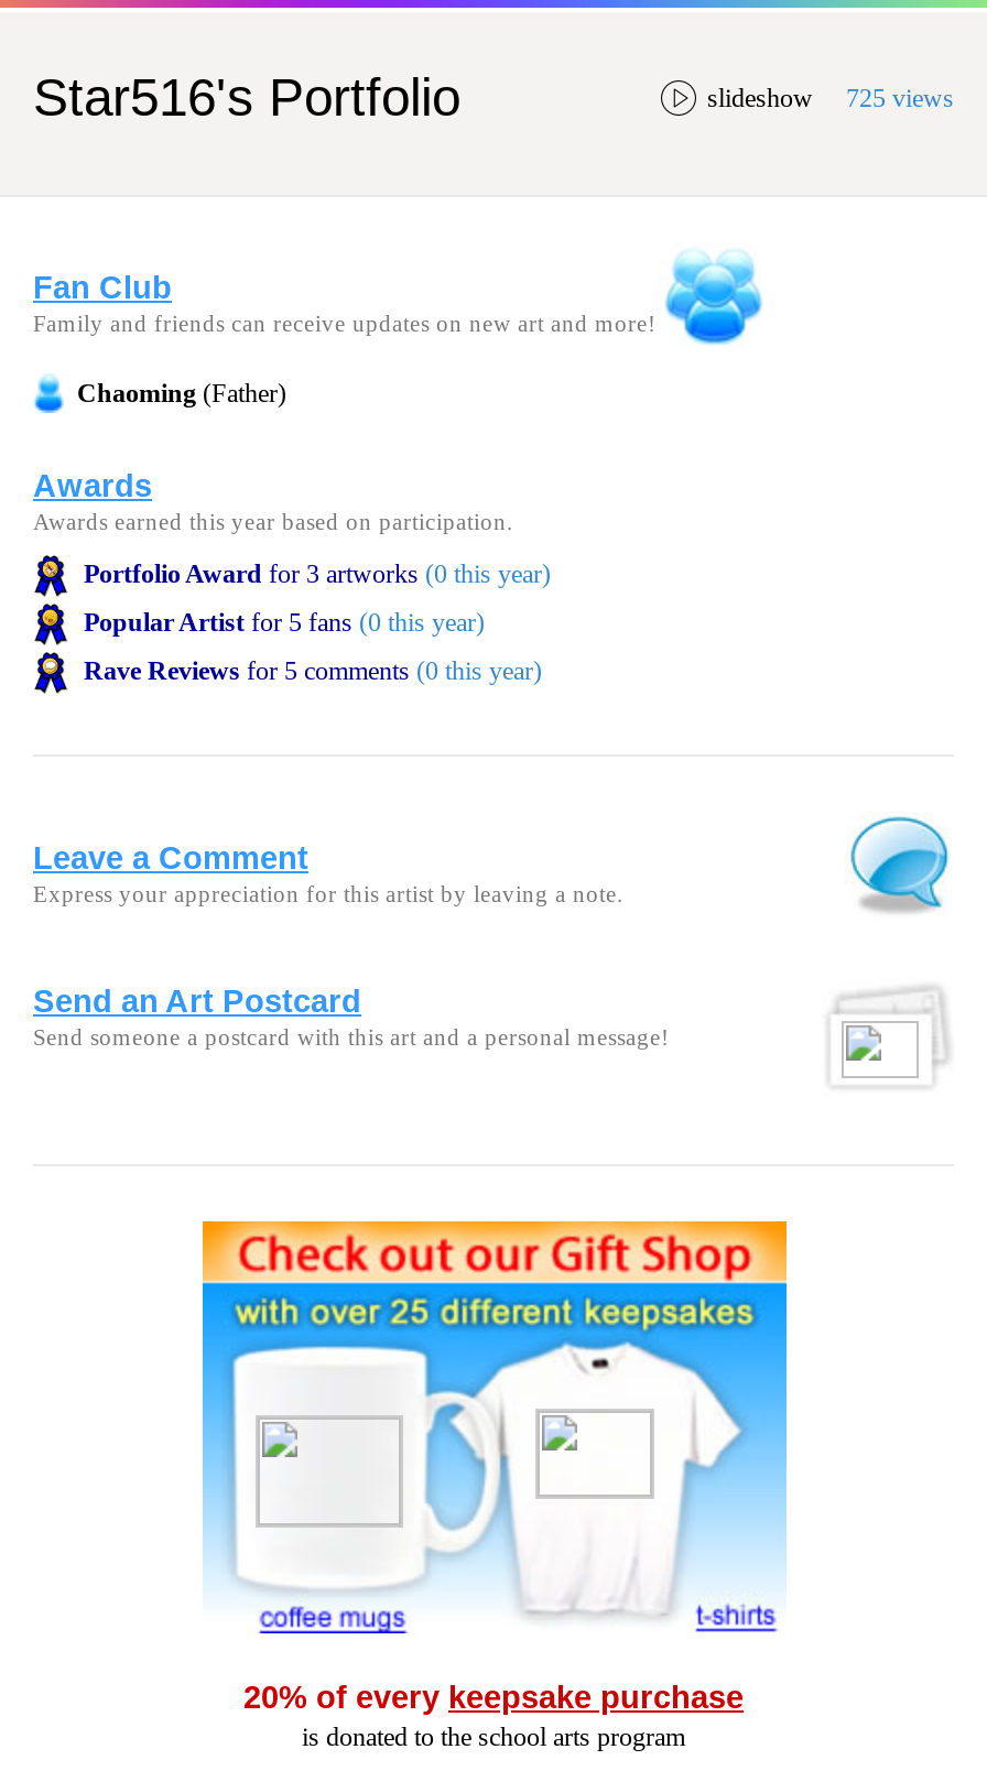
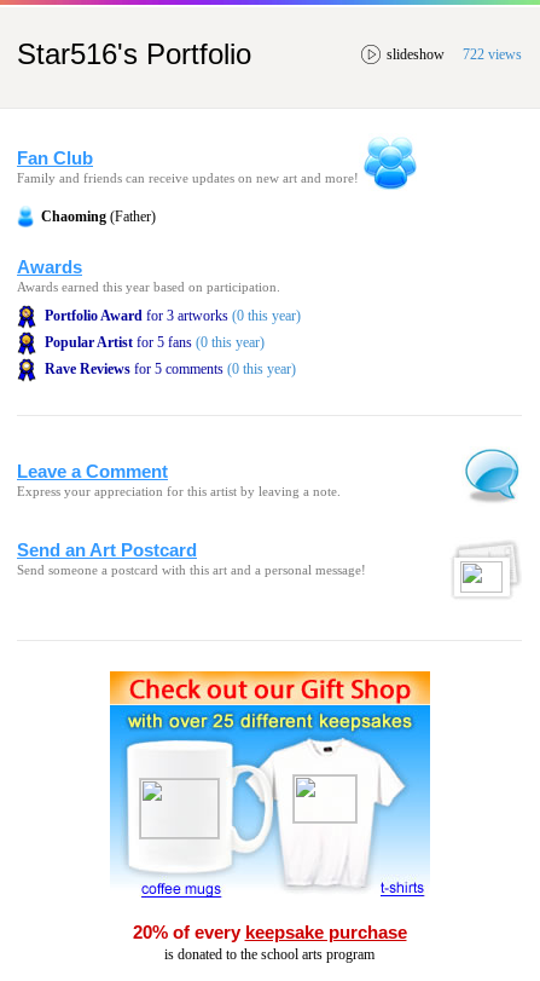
[707,82,954,112] slideshow 725 views -> [387,45,522,62] slideshow 722 views

